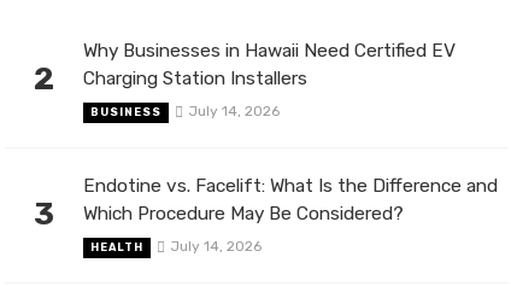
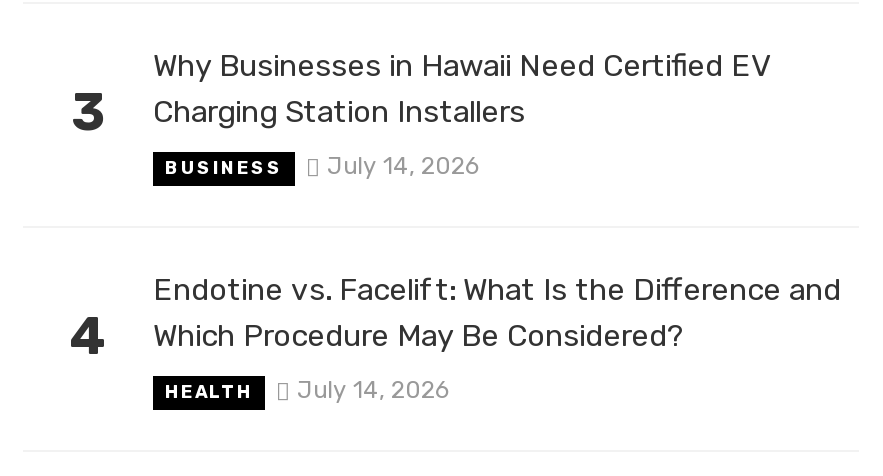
[34,61,307,98] 2 Charging Station Installers -> [71,82,525,144] 3 Charging Station Installers
[34,196,404,233] 3 Which Procedure May Be Considered? -> [70,306,685,368] 4 Which Procedure May Be Considered?

